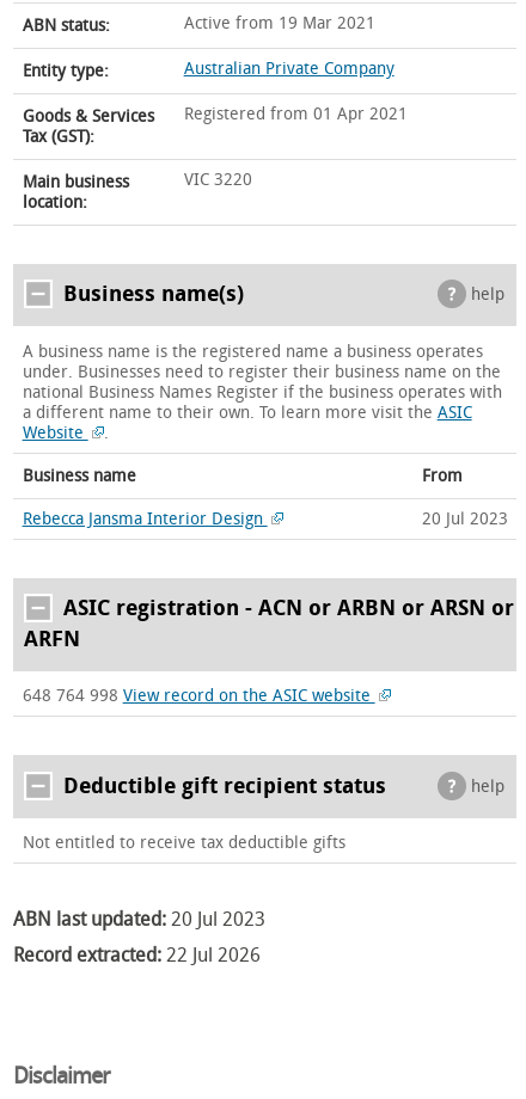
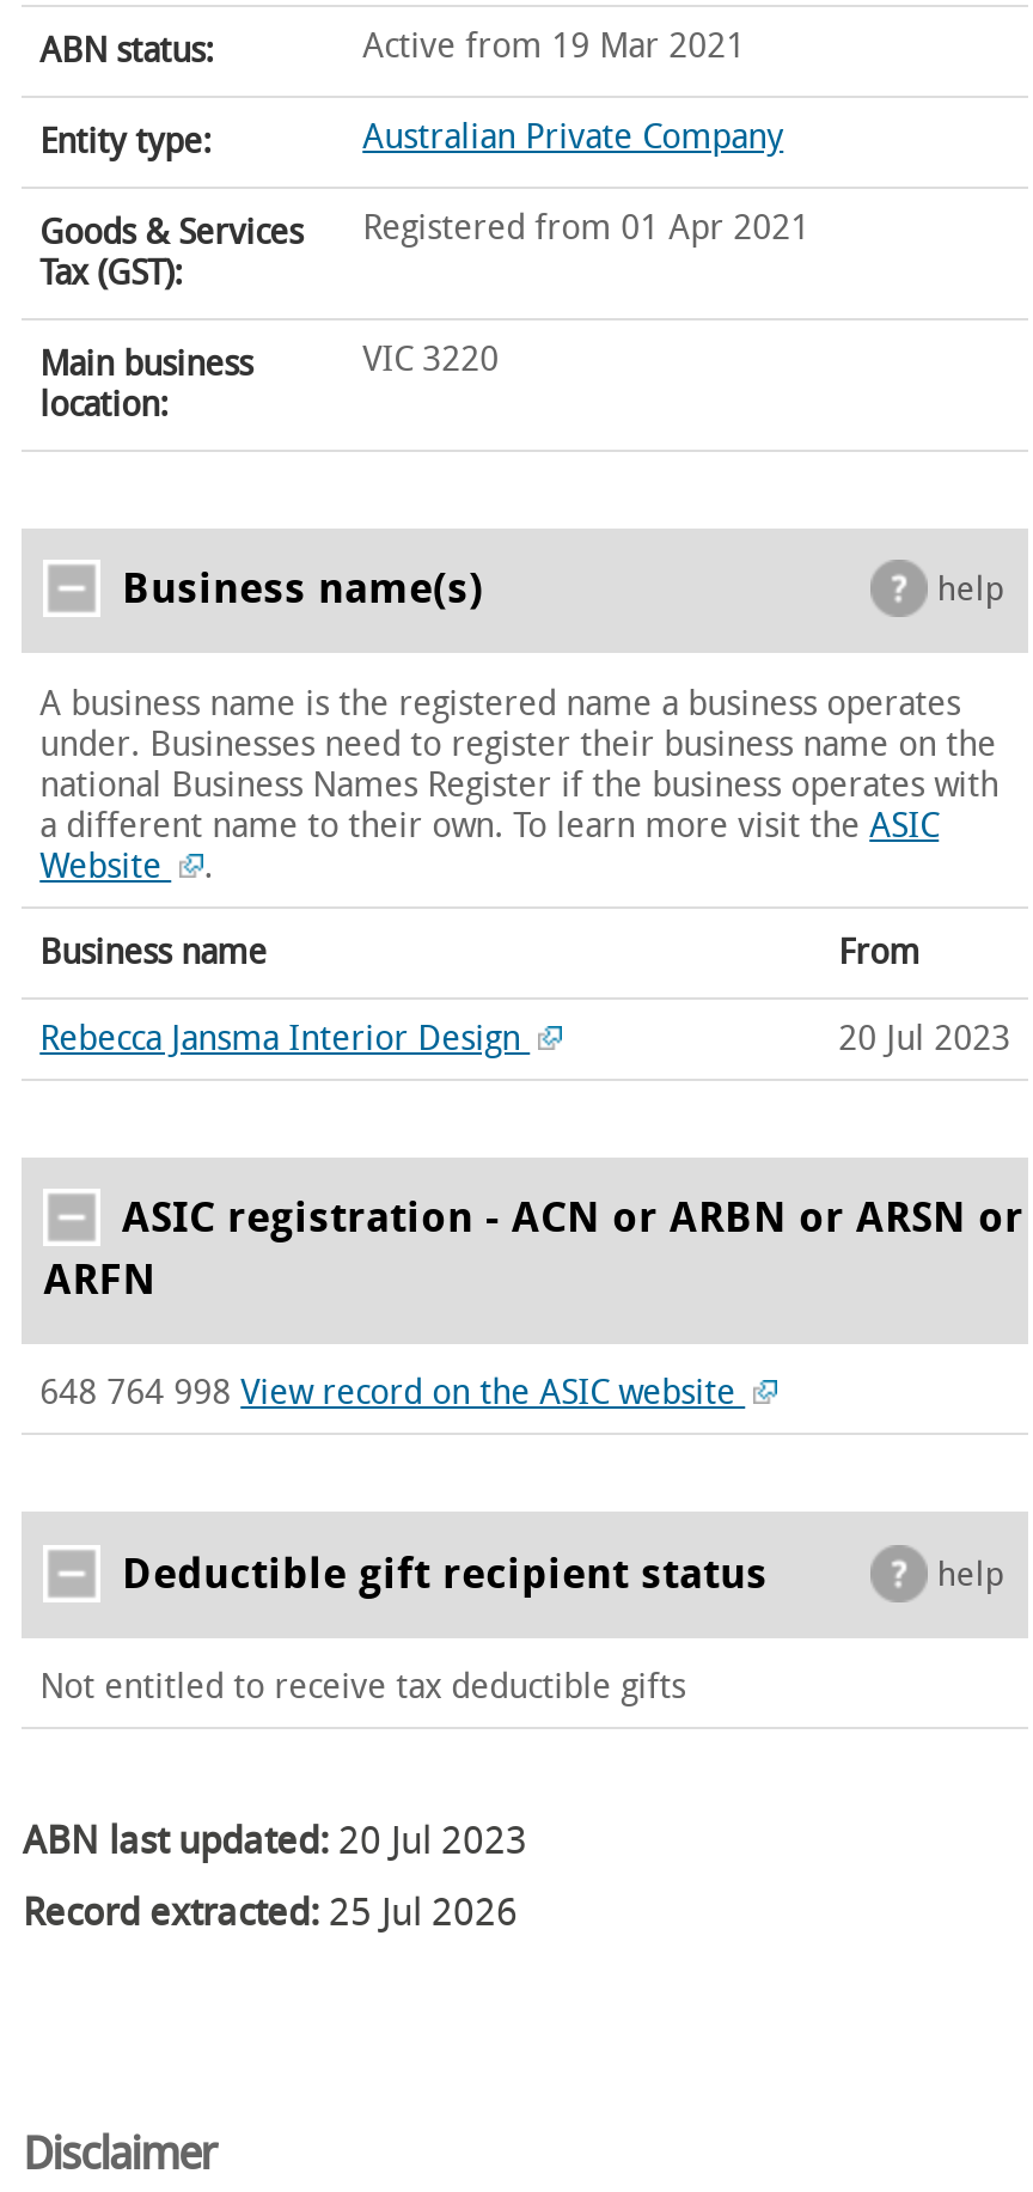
[14,944,261,967] Record extracted: 22 Jul 2026 -> [22,1890,517,1935] Record extracted: 25 Jul 2026

